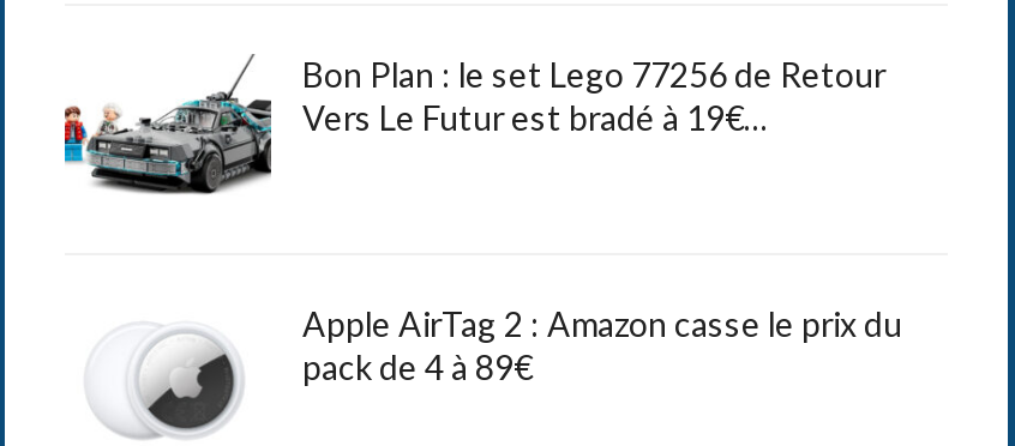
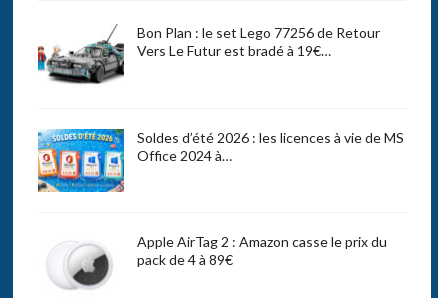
none -> [37,128,404,193] [image] | Soldes d’été 2026 : les licences à vie de MS | Office 2024 à…

